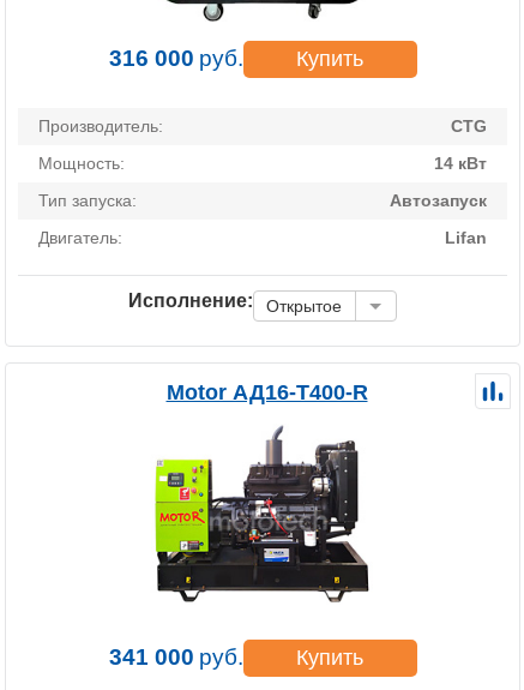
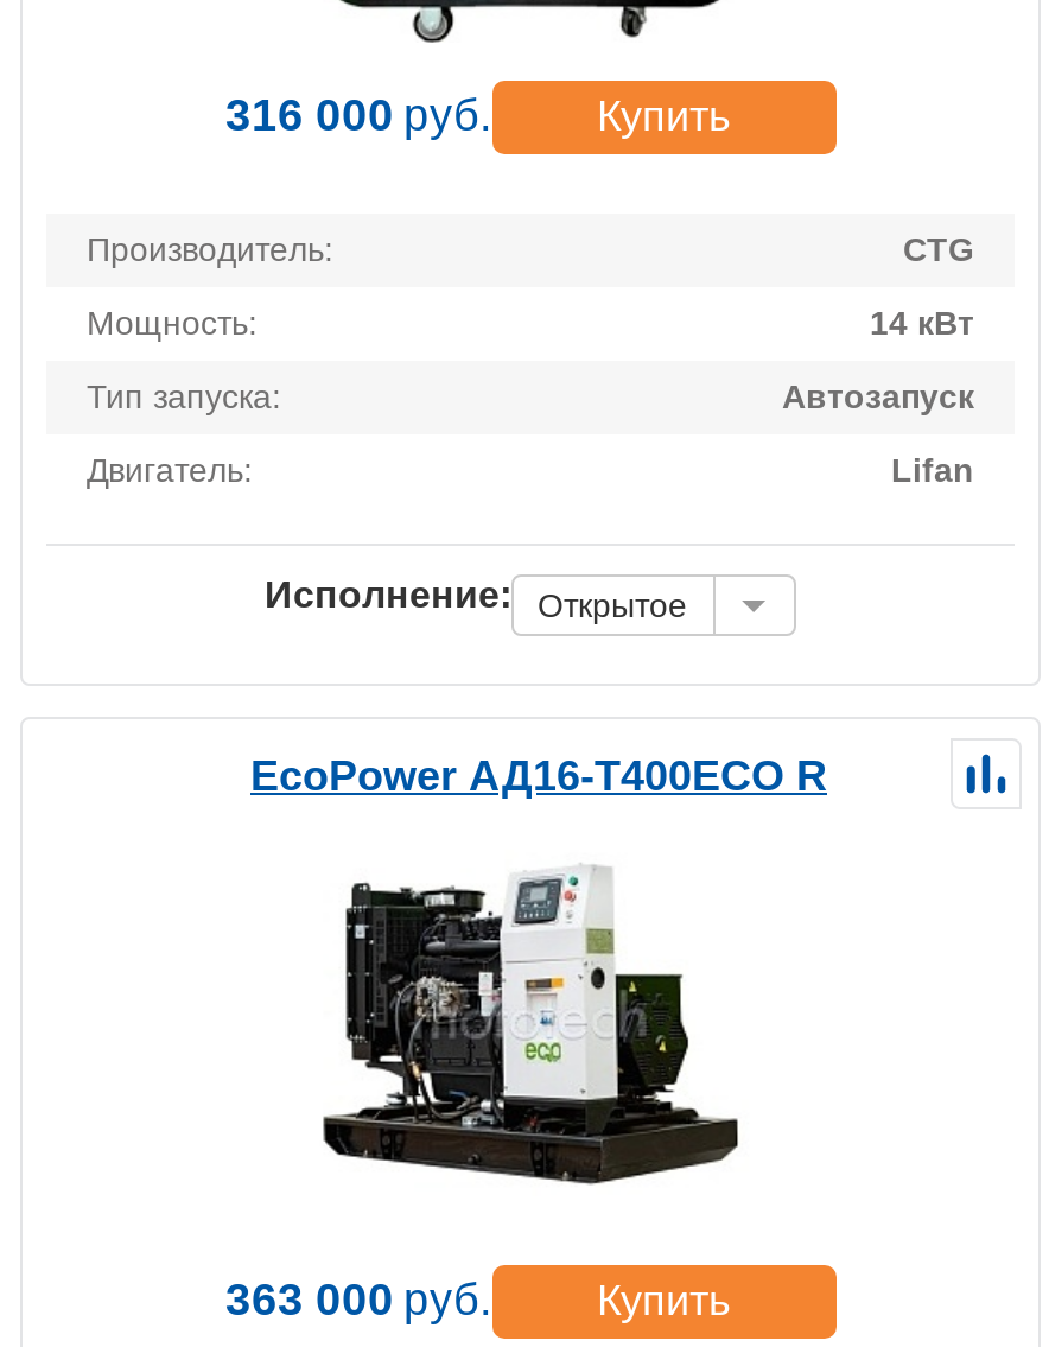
[166,380,368,404] Motor АД16-Т400-R -> [250,751,827,799] EcoPower АД16-T400ECO R
[109,425,371,670] [image] | 341 000 руб. -> [225,845,739,1324] [image] | 363 000 руб.

